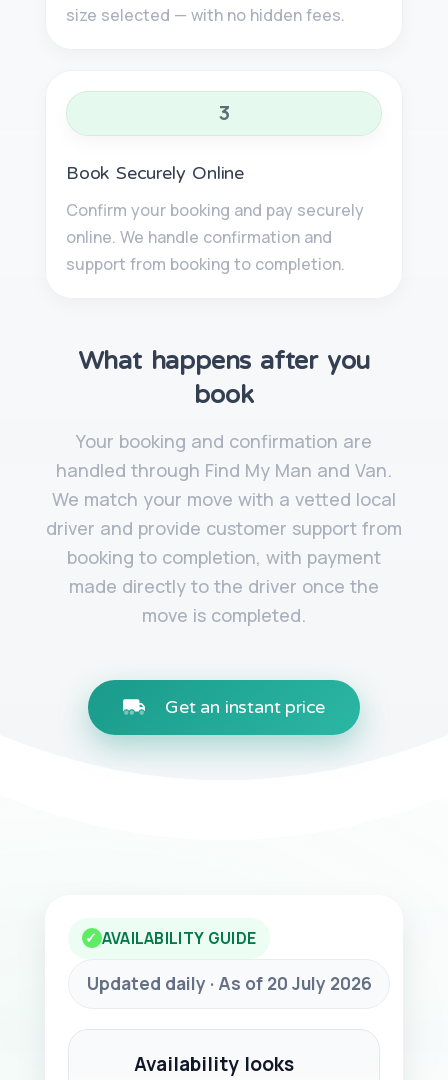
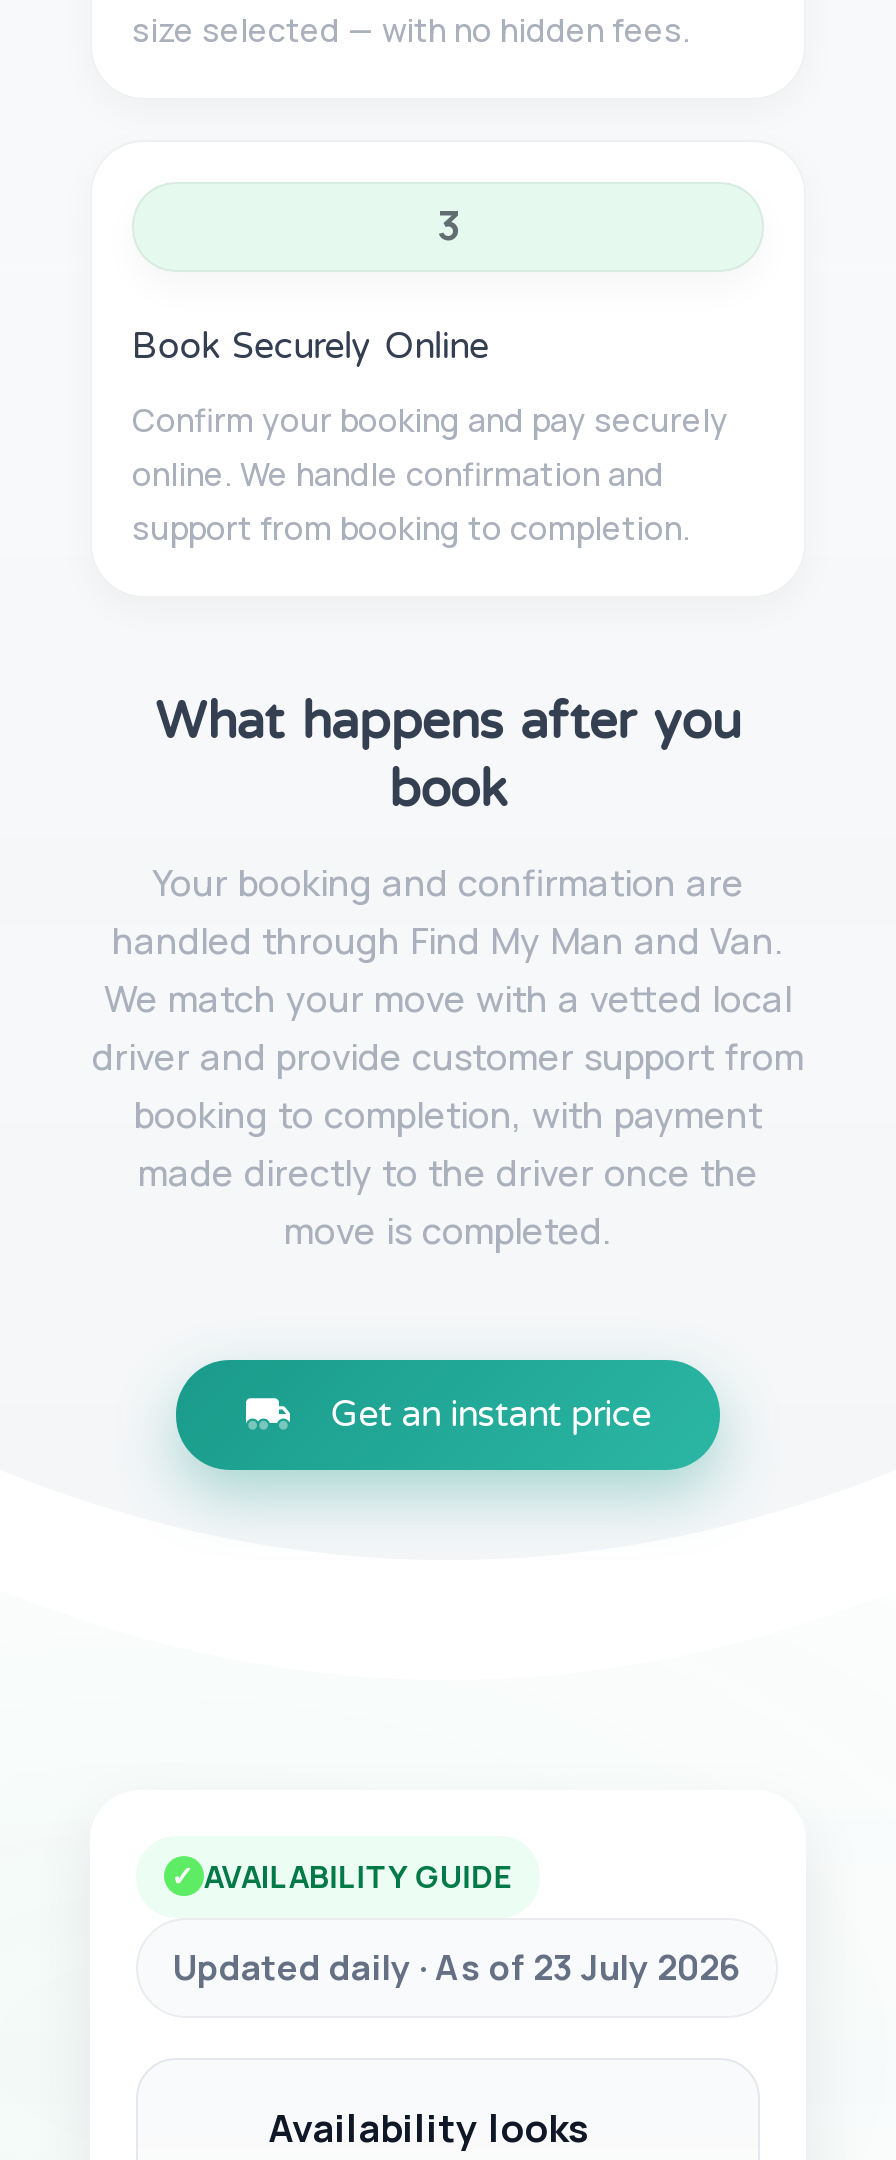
[86,972,371,995] Updated daily · As of 20 July 2026 -> [173,1944,741,1990] Updated daily · As of 23 July 2026

